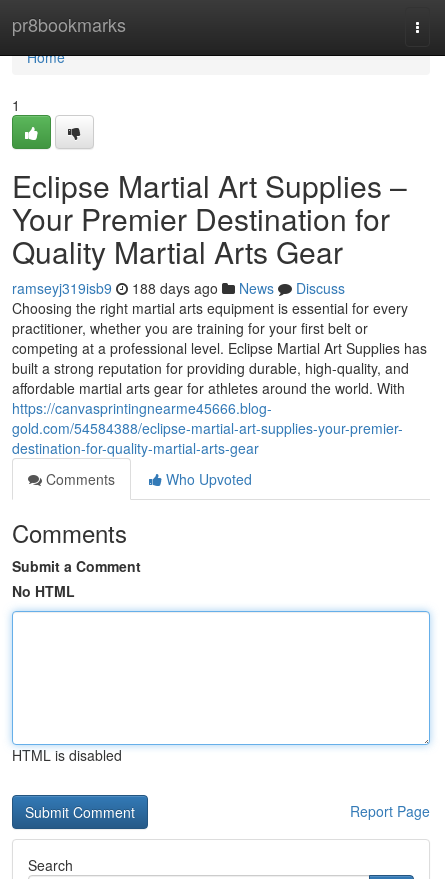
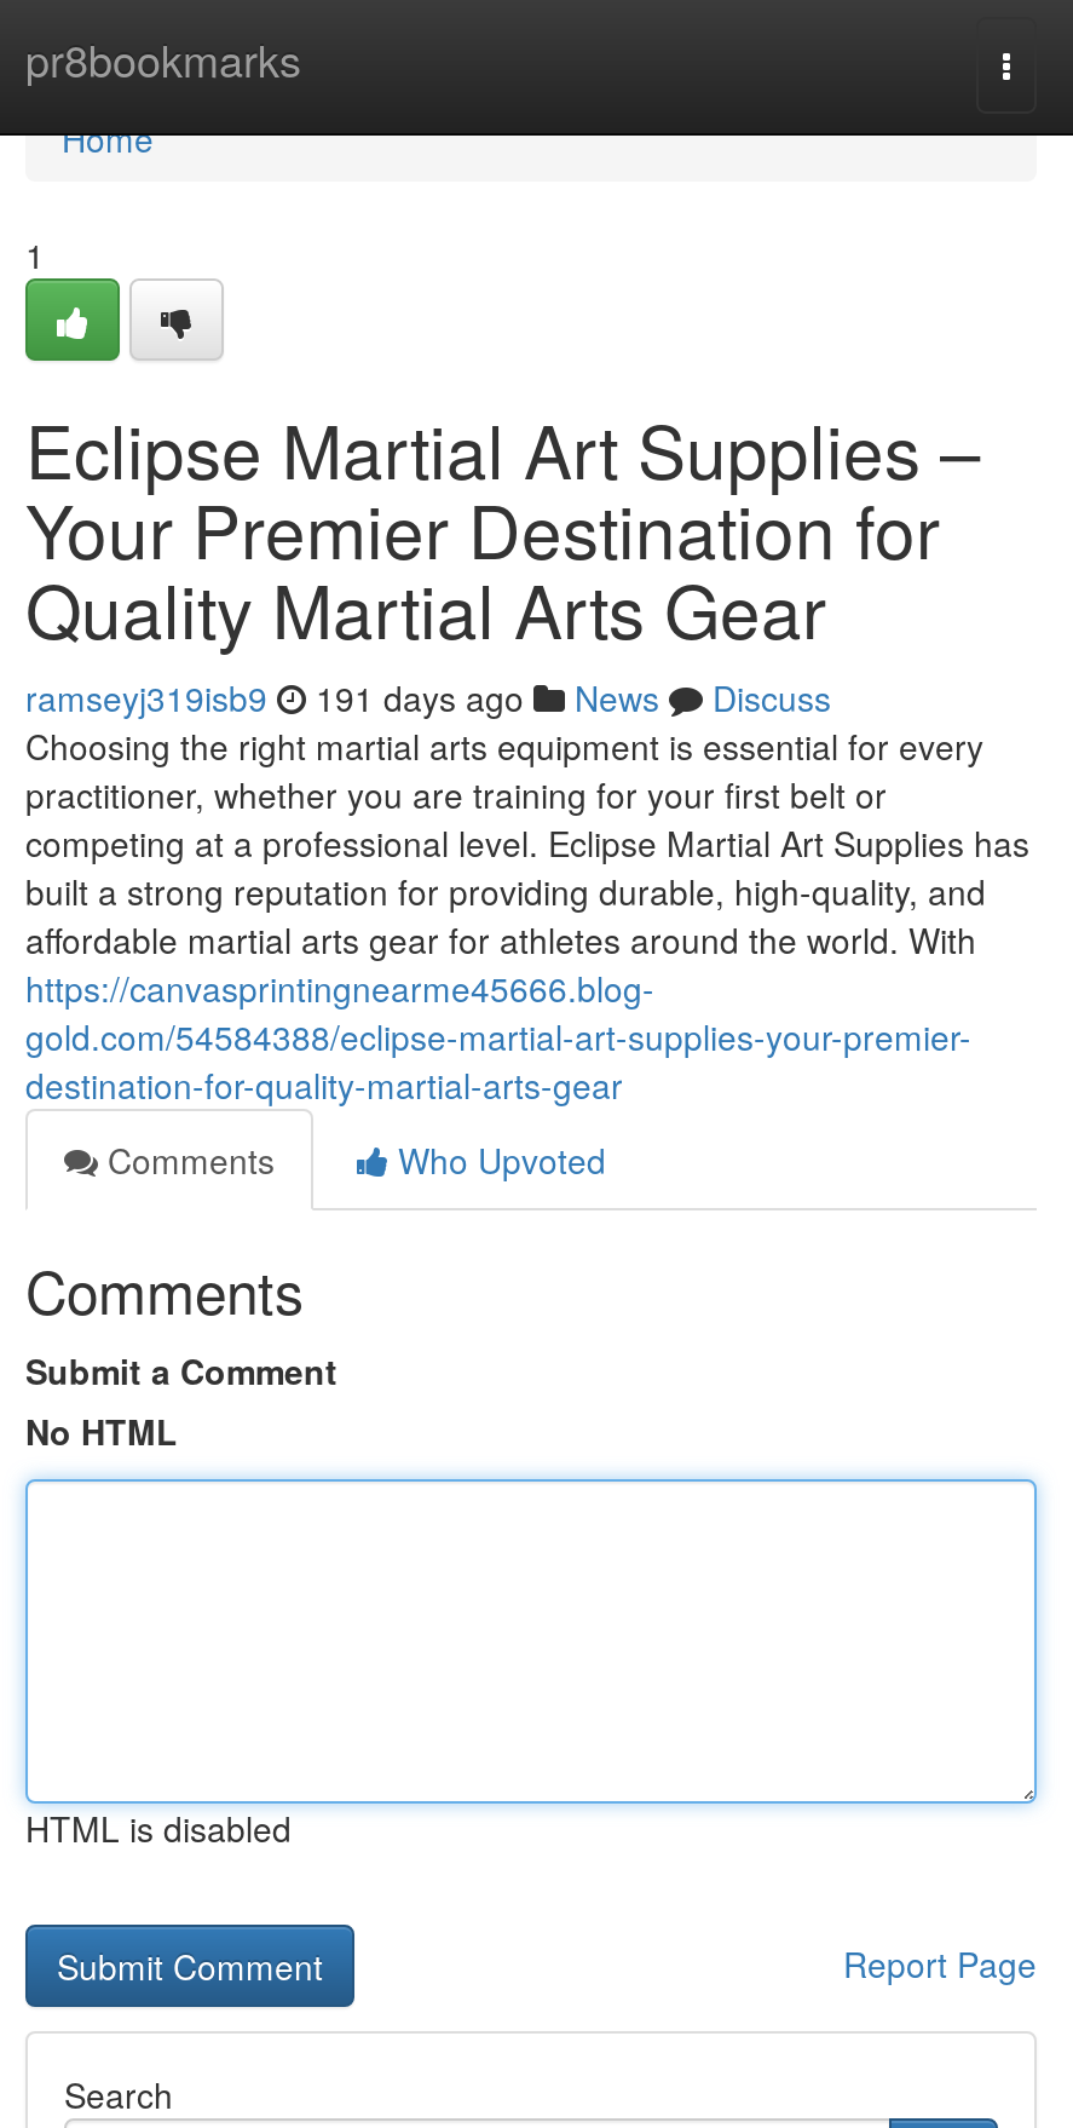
[12,278,345,298] ramseyj319isb9 188 days ago News Discuss -> [25,673,831,721] ramseyj319isb9 191 days ago News Discuss

